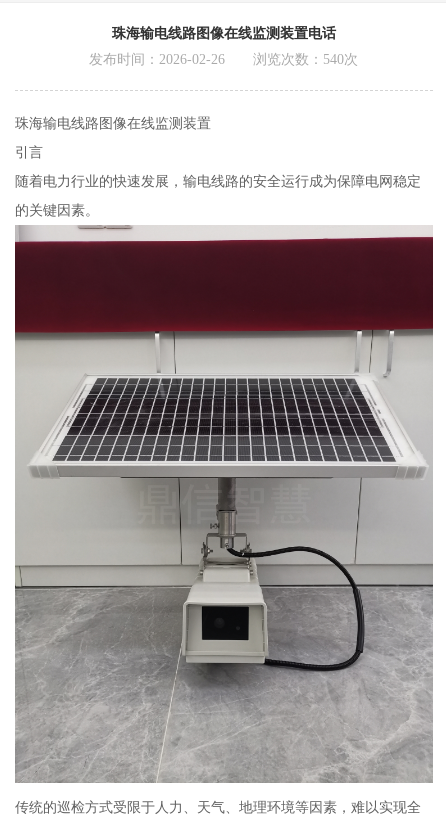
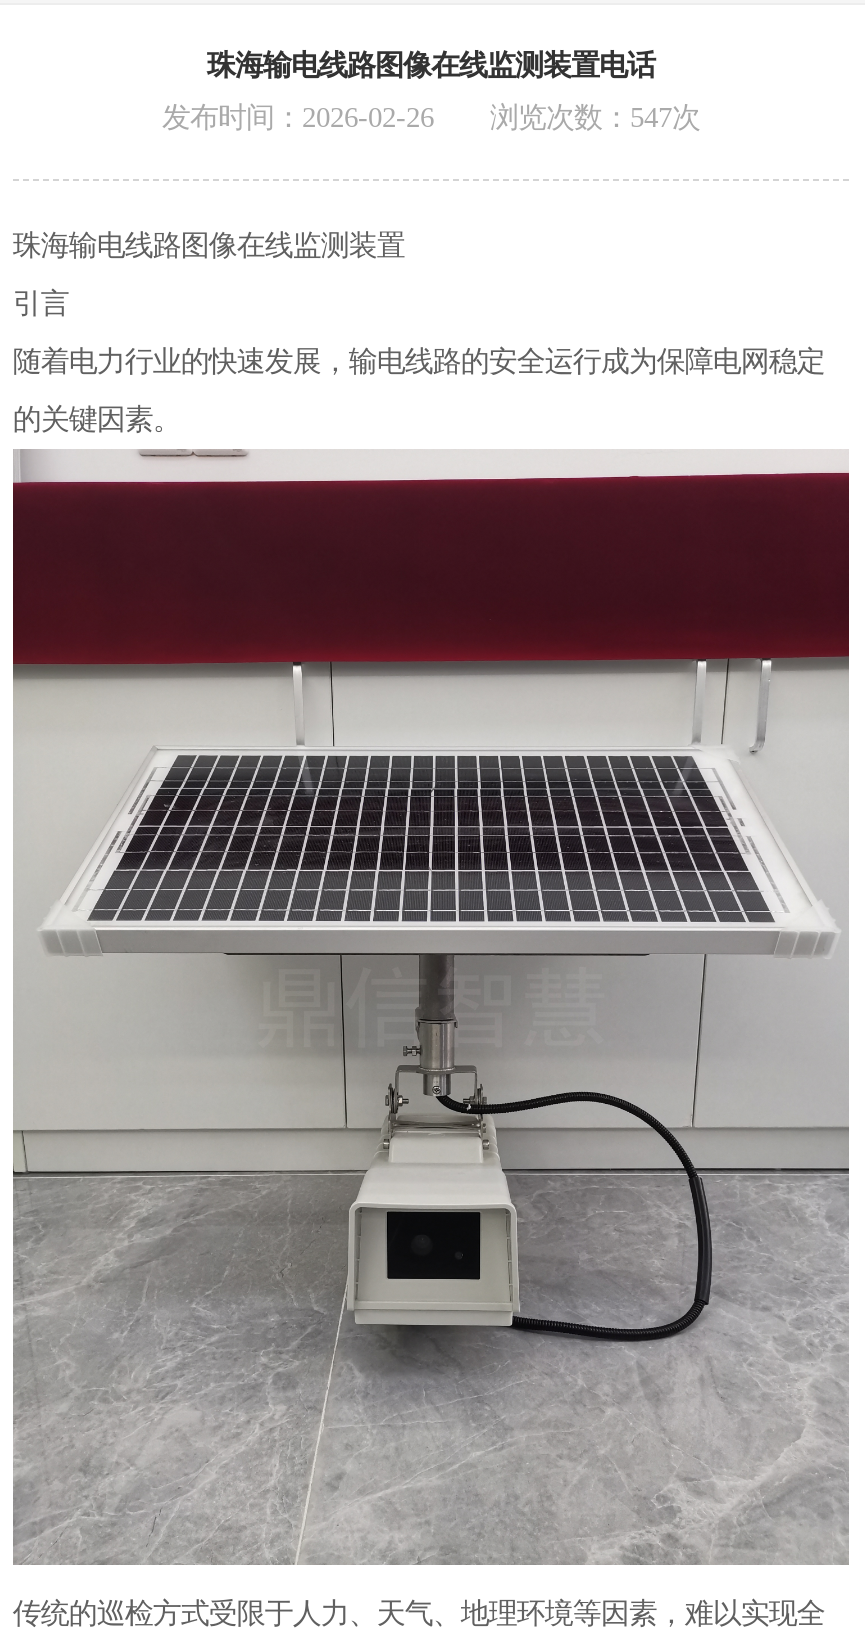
[89,51,358,67] 发布时间：2026-02-26 浏览次数：540次 -> [162,102,700,134] 发布时间：2026-02-26 浏览次数：547次

